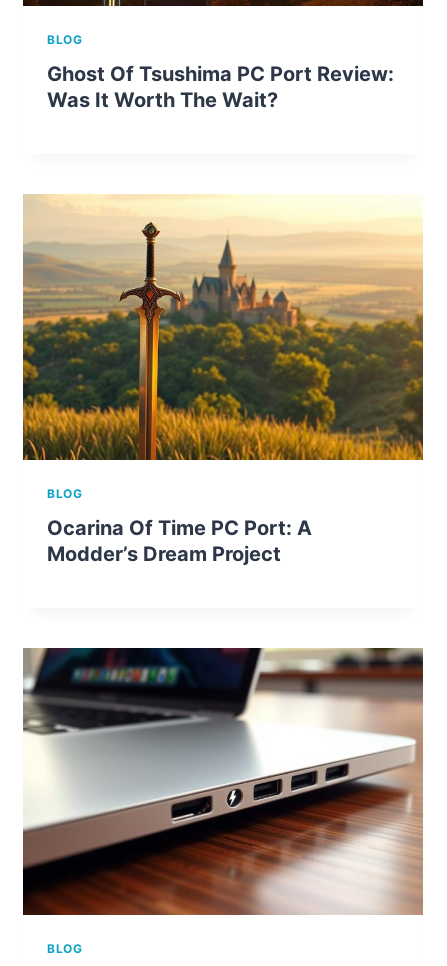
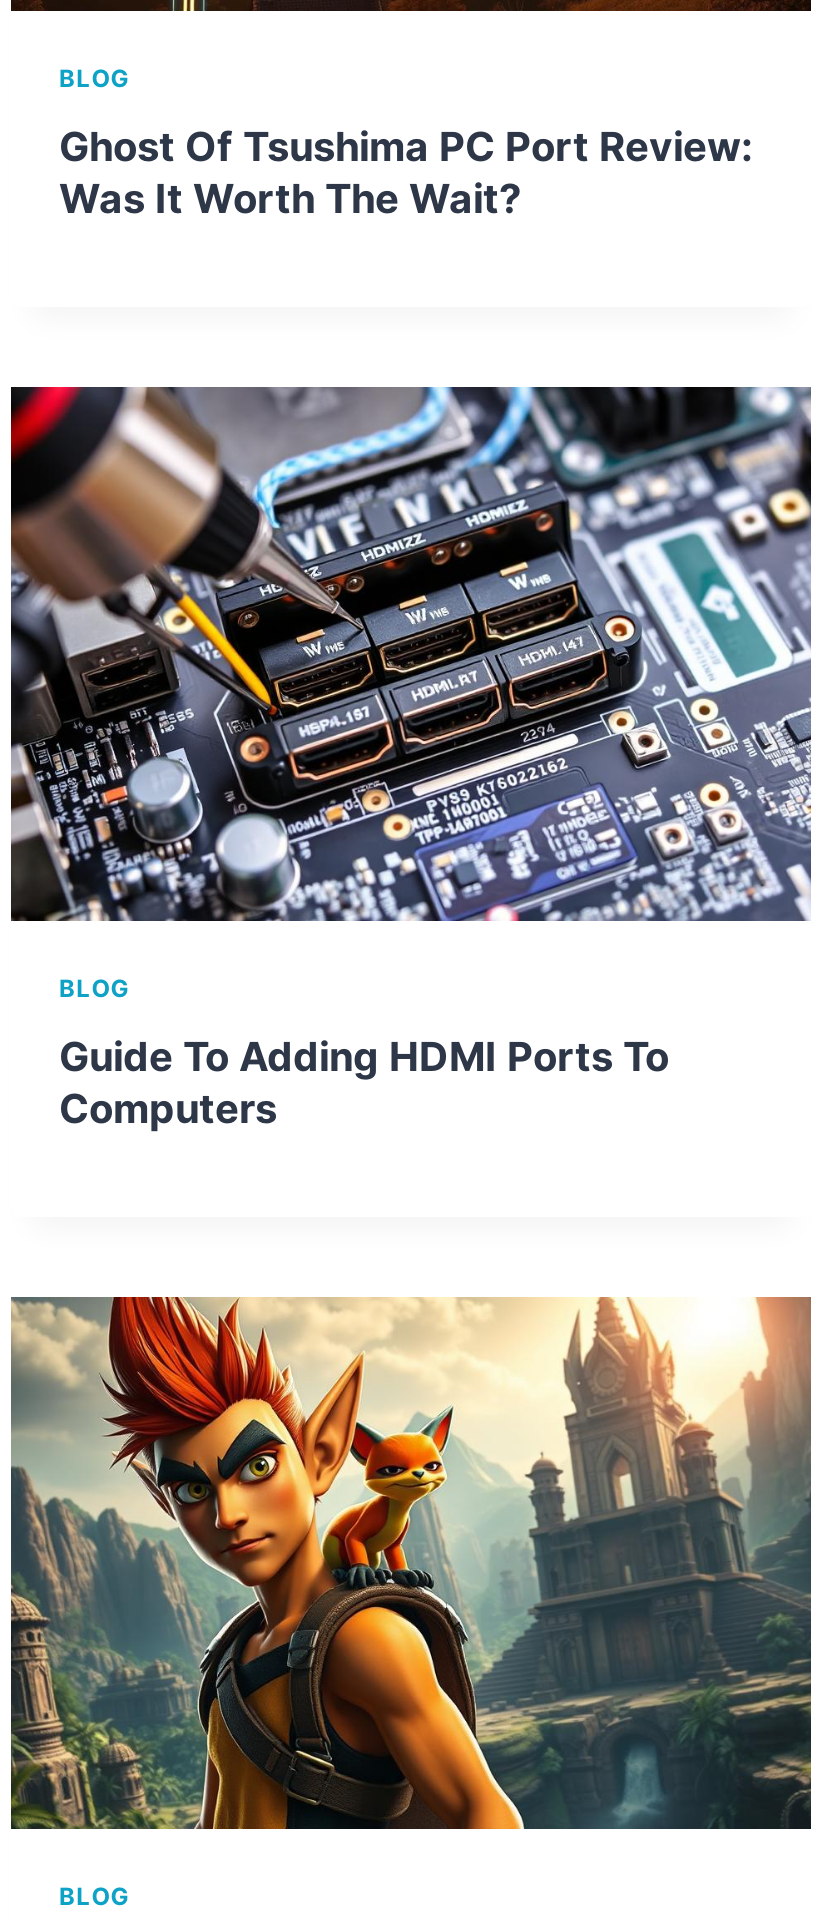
[22,193,424,461] [image] -> [9,384,813,924] [image]
[47,516,312,566] Ocarina Of Time PC Port: A | Modder’s Dream Project -> [59,1032,669,1132] Guide To Adding HDMI Ports To | Computers
[23,647,424,916] [image] -> [9,1294,813,1830] [image]

